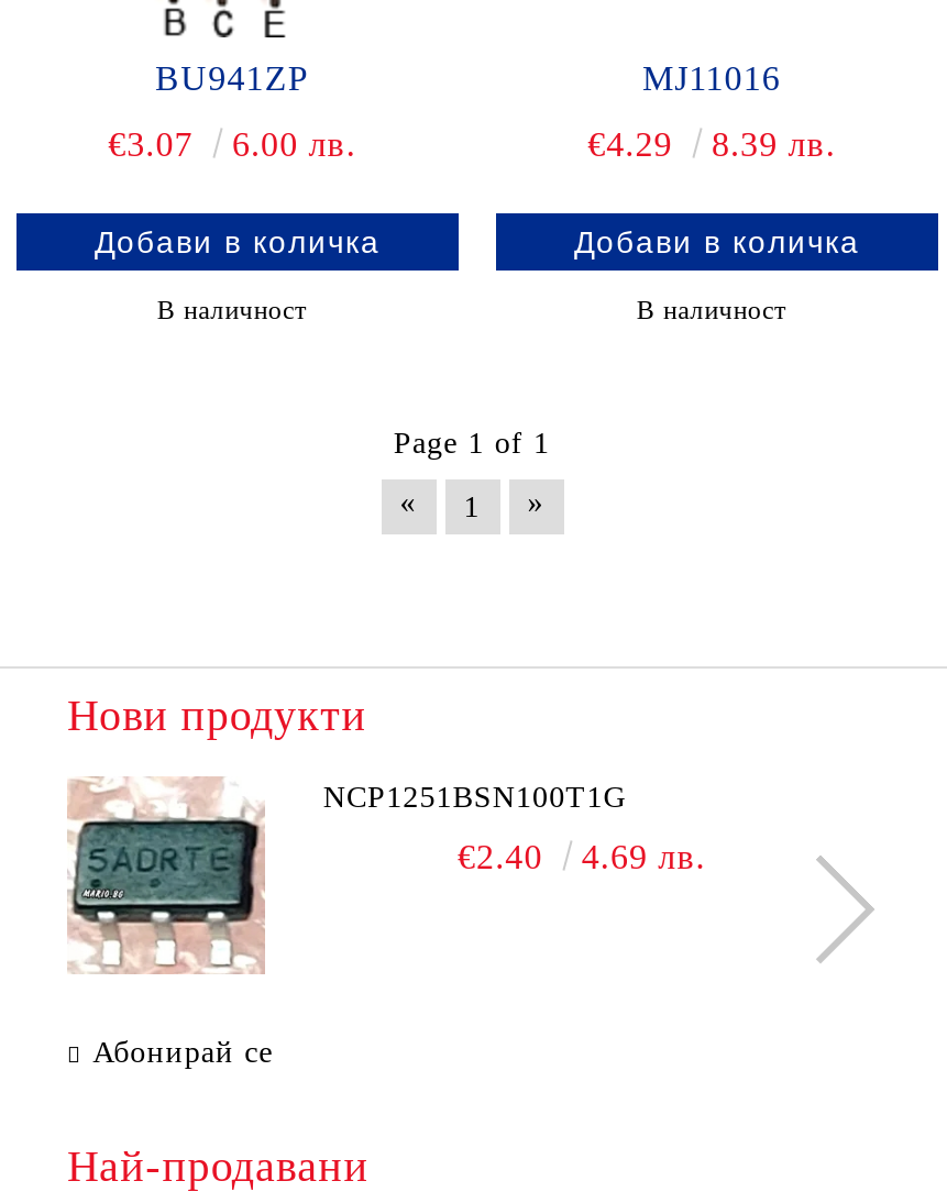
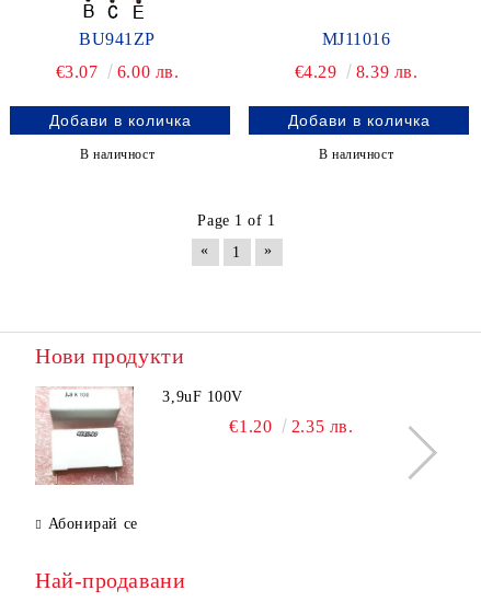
[69,779,626,972] [image] | NCP1251BSN100T1G -> [35,385,243,485] [image] | 3,9uF 100V
[458,838,706,875] €2.40 | 4.69 лв. -> [230,417,353,436] €1.20 | 2.35 лв.

